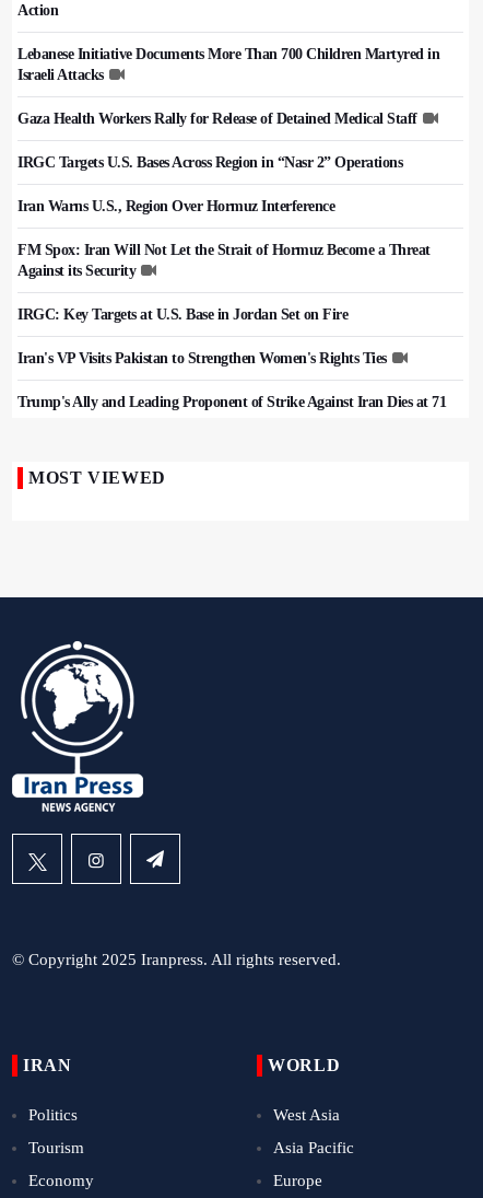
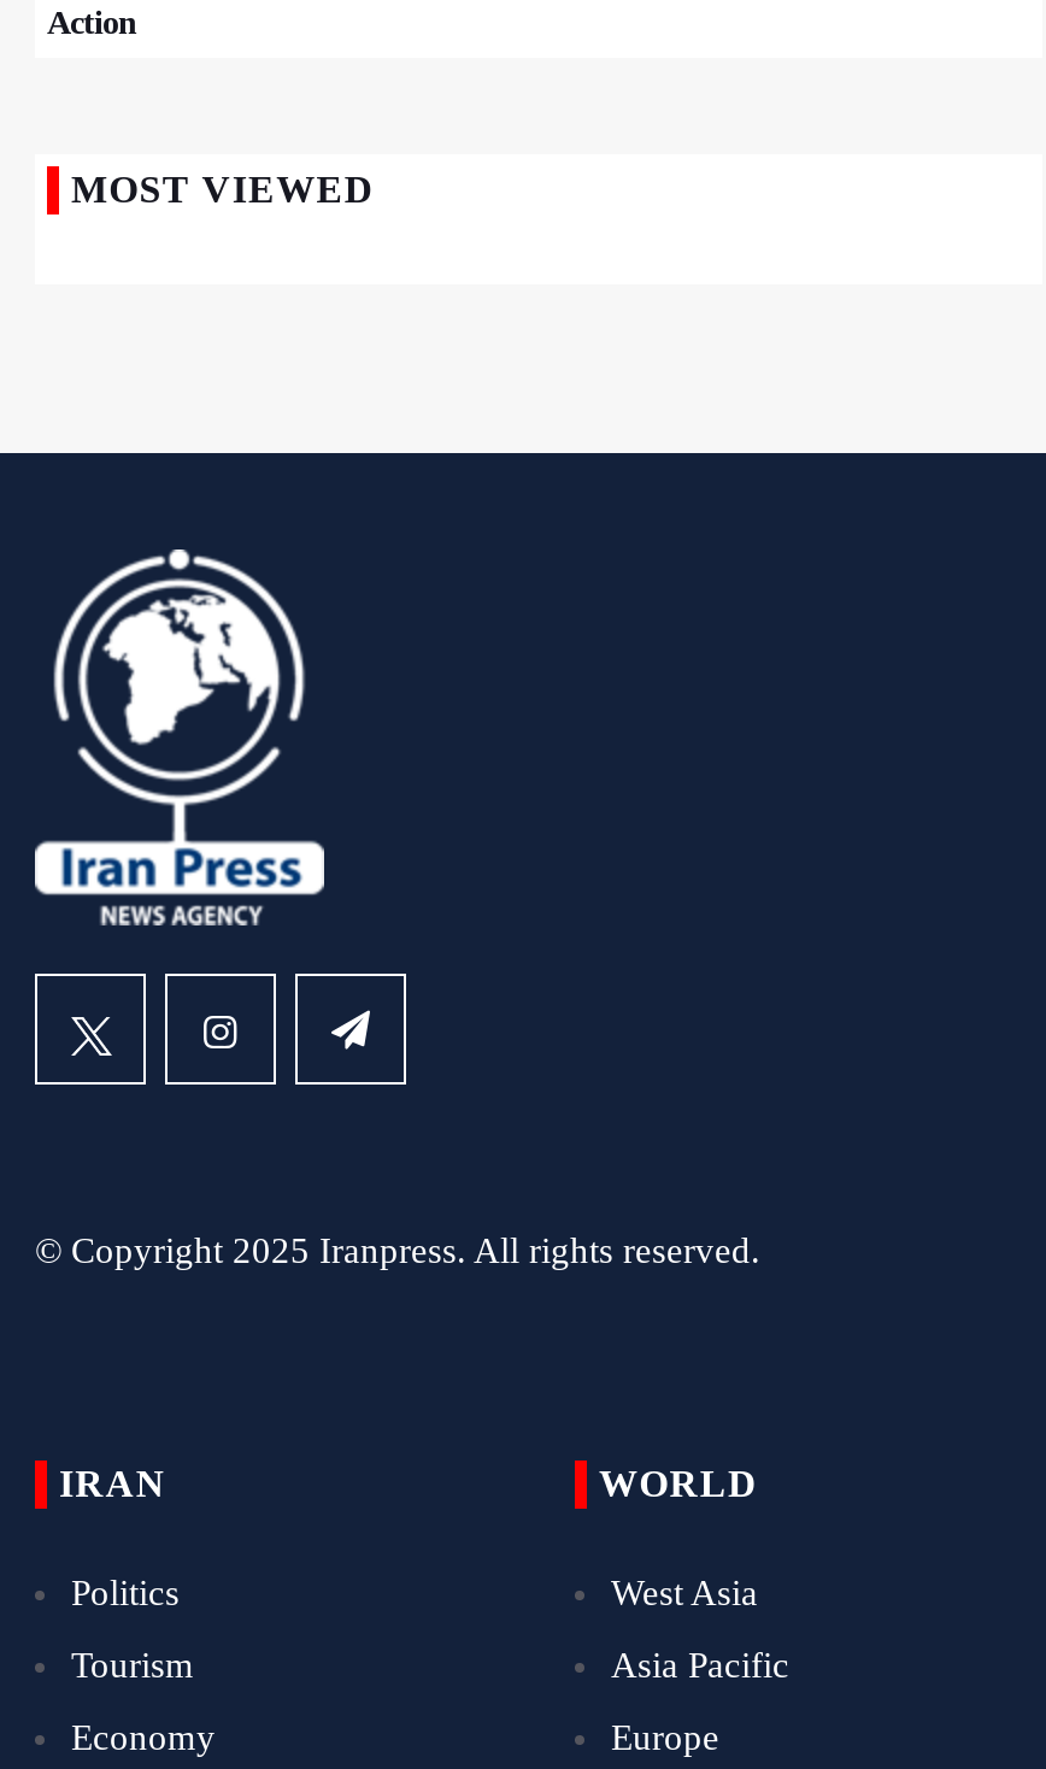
[17,46,446,411] Lebanese Initiative Documents More Than 700 Children Martyred in | Israeli Attacks | Gaza Health Workers Rally for Release of Detained Medical Staff | IRGC Targets U.S. Bases Across Region in “Nasr 2” Operations | Iran Warns U.S., Region Over Hormuz Interference | FM Spox: Iran Will Not Let the Strait of Hormuz Become a Threat | Against its Security | IRGC: Key Targets at U.S. Base in Jordan Set on Fire | Iran's VP Visits Pakistan to Strengthen Women's Rights Ties | Trump's Ally and Leading Proponent of Strike Against Iran Dies at 71 -> none

